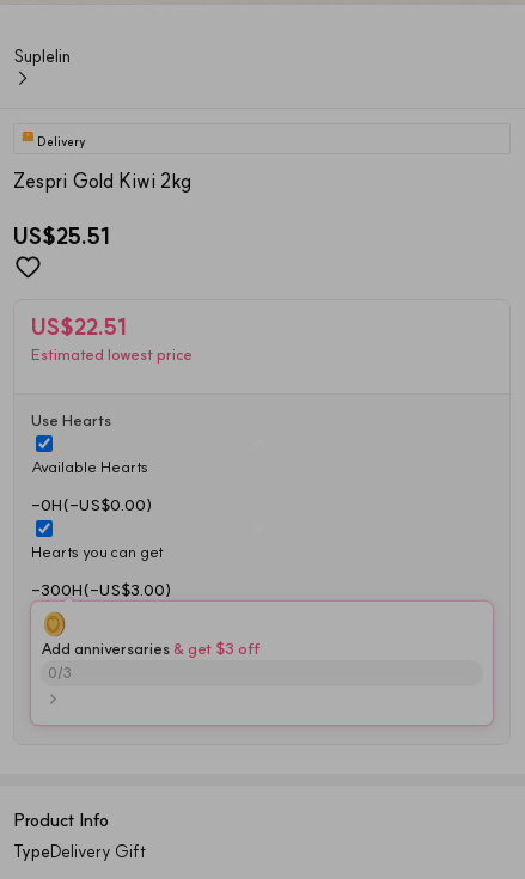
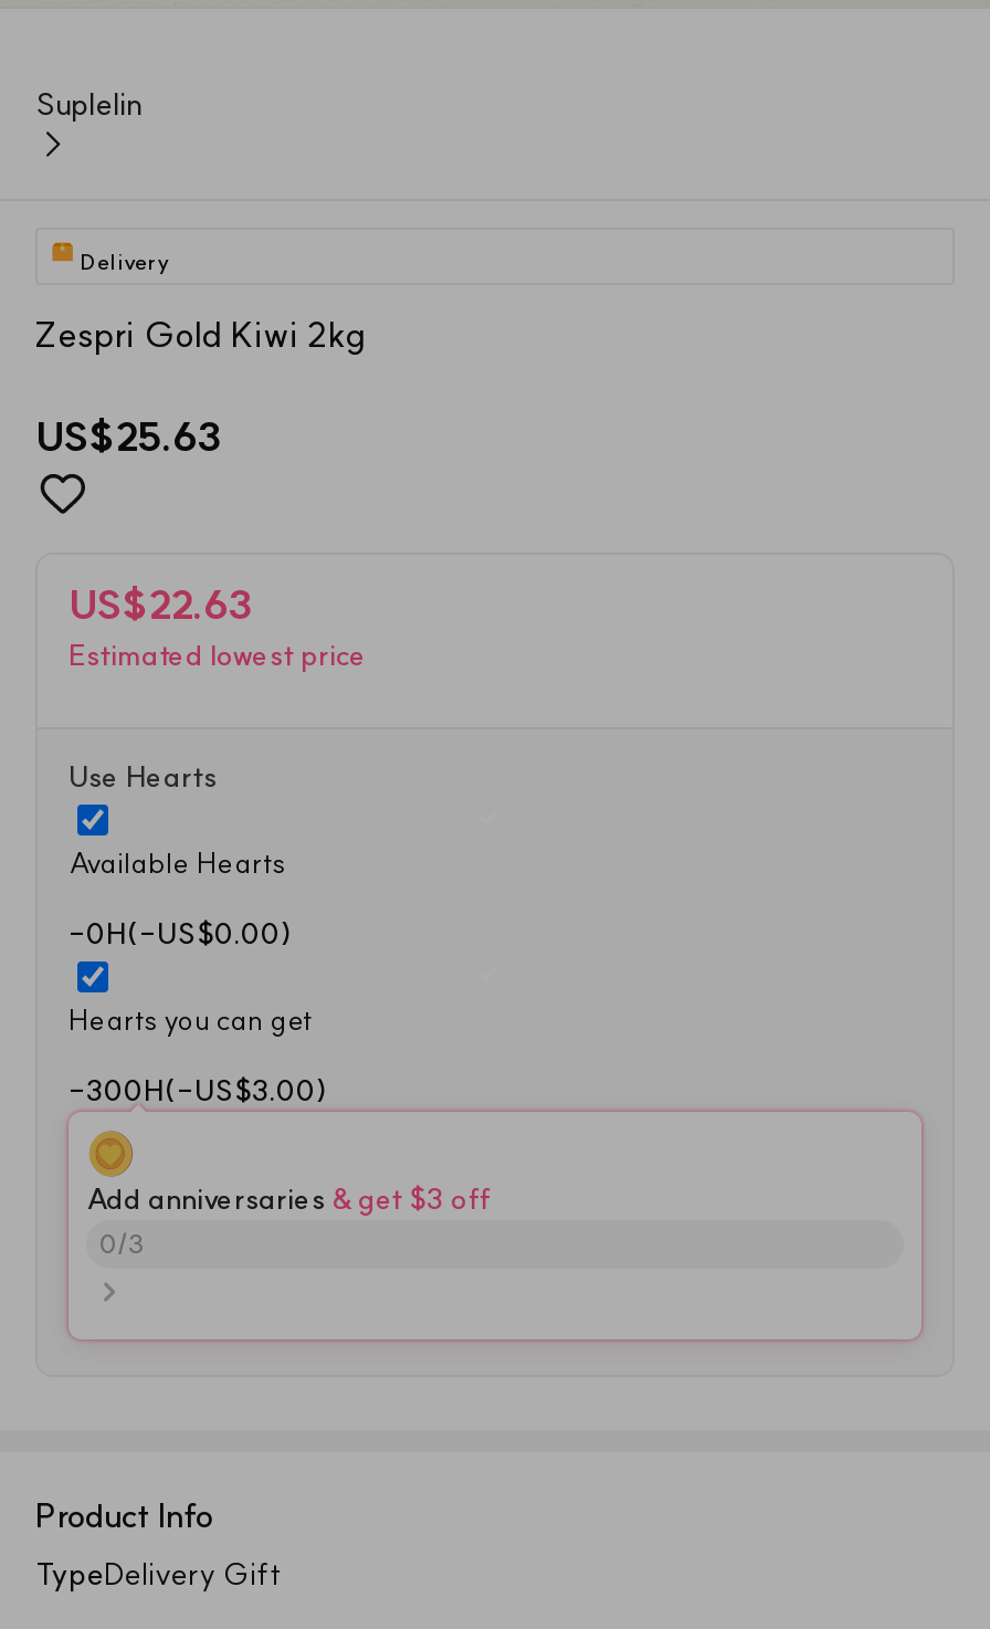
[13,222,110,250] US$25.51 -> [35,411,221,462] US$25.63
[31,313,127,341] US$22.51 -> [69,579,252,630] US$22.63

